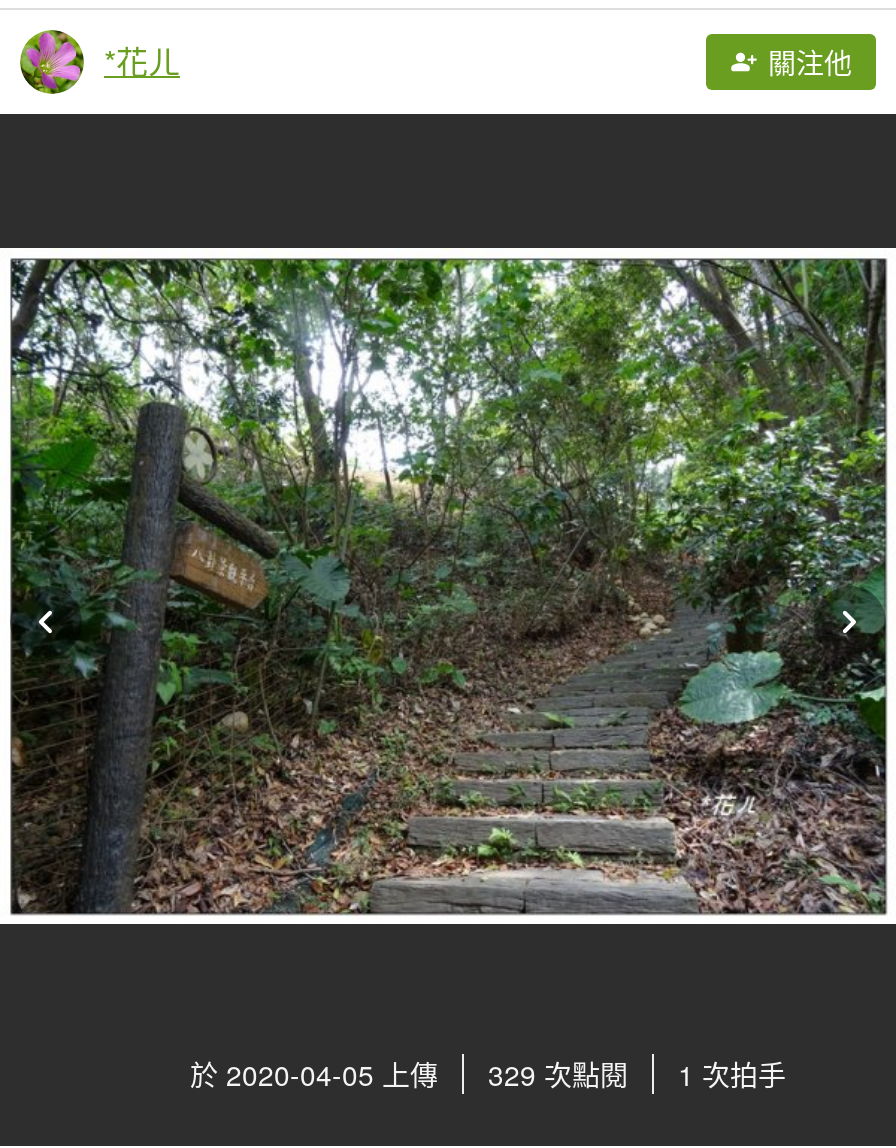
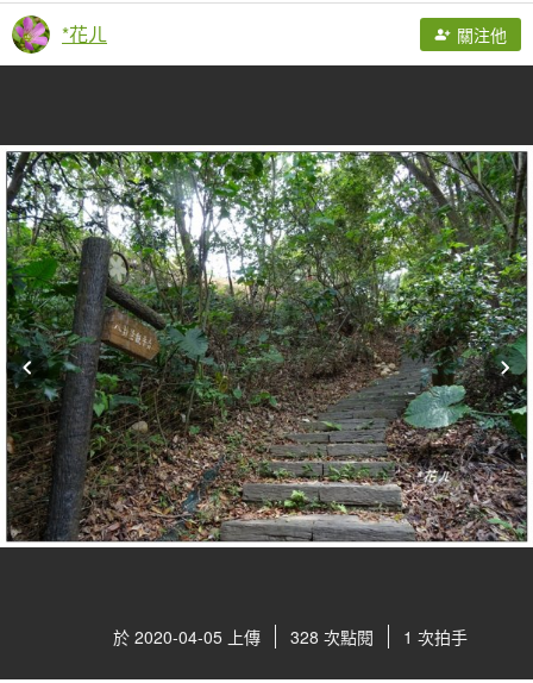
[190,1054,786,1094] 於 2020-04-05 上傳 329 次點閱 1 次拍手 -> [113,625,468,648] 於 2020-04-05 上傳 328 次點閱 1 次拍手

